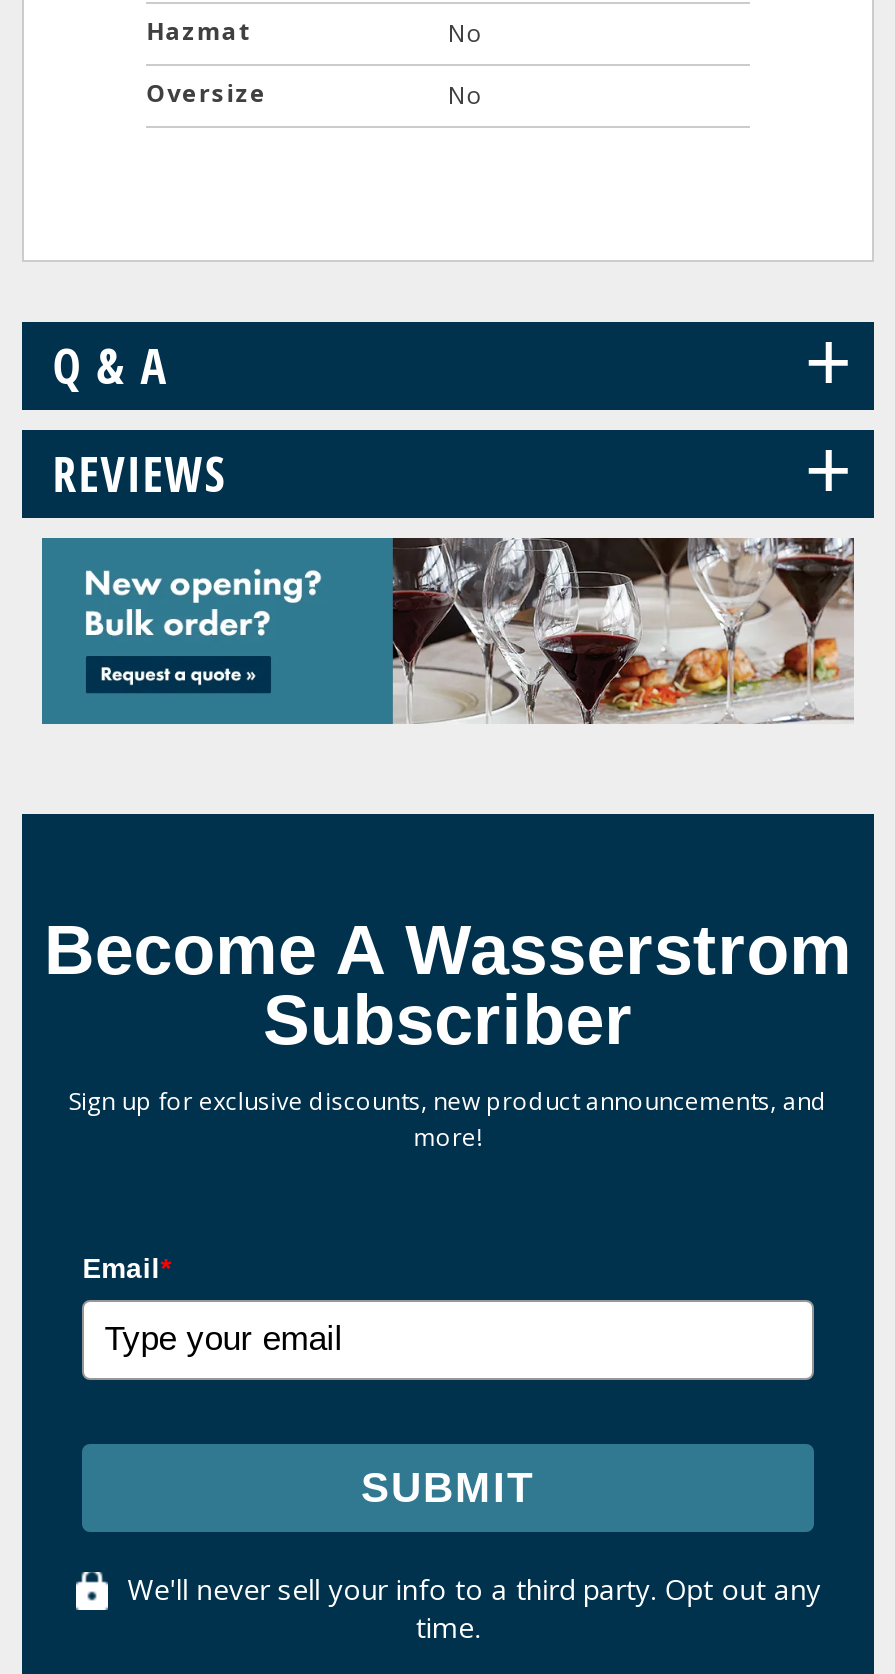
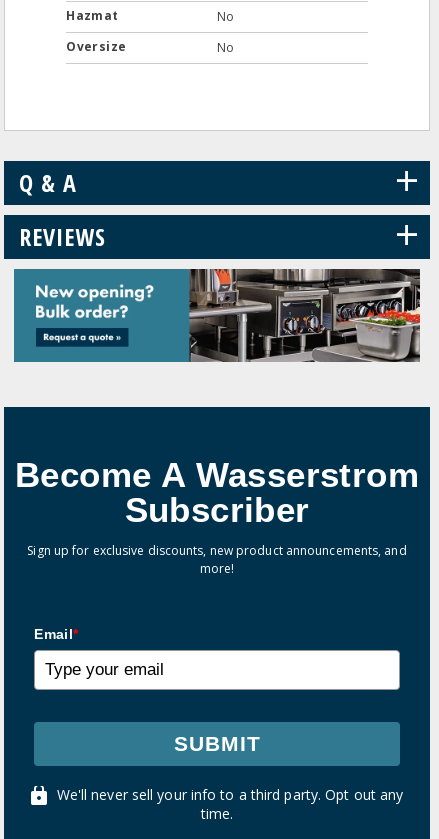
[390,536,854,724] [image] -> [189,268,421,363] [image]

